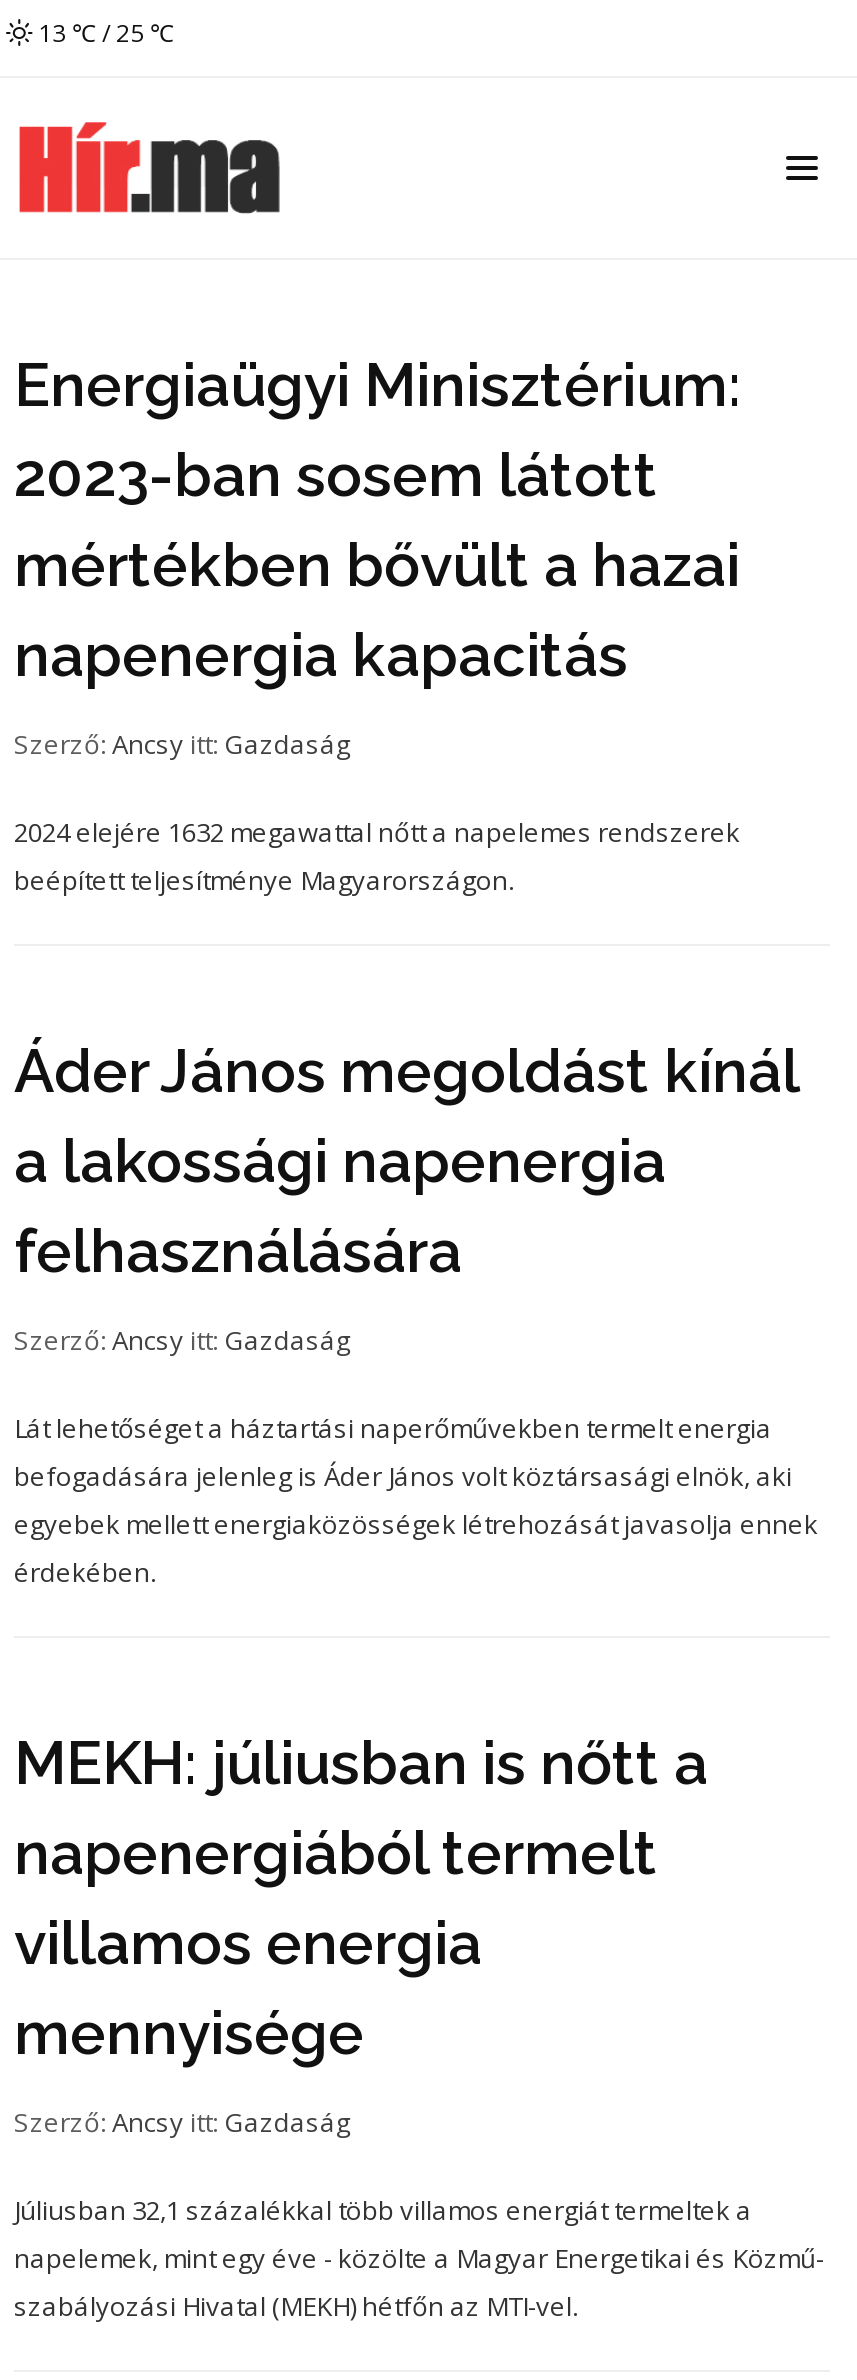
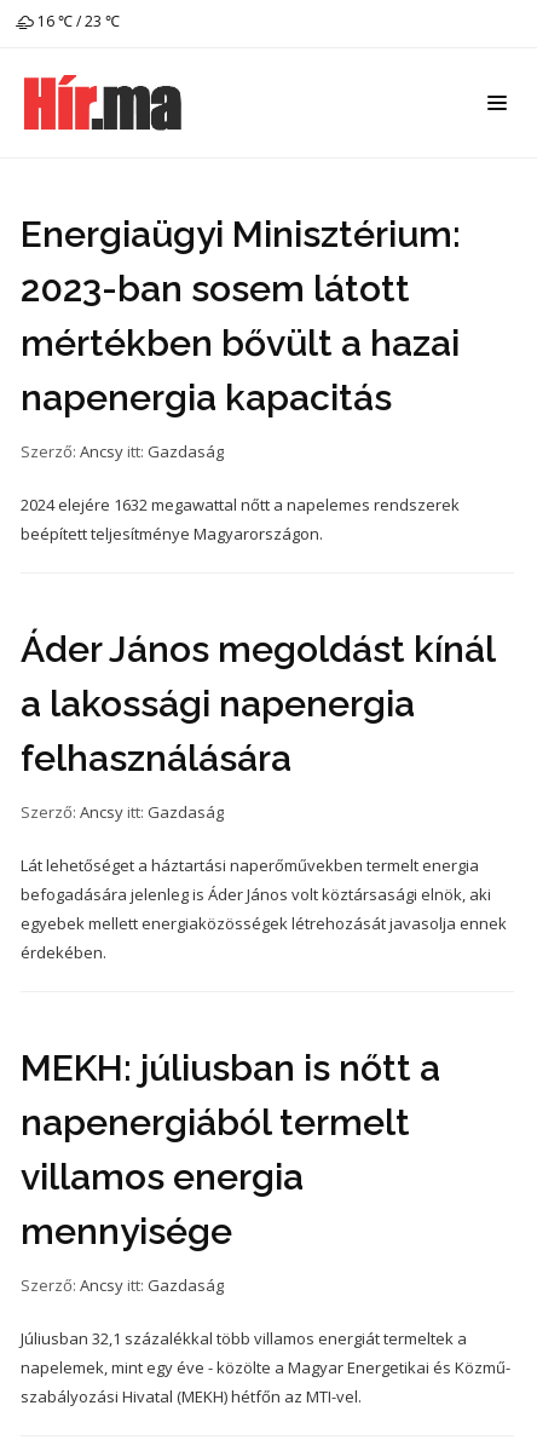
[32,16,174,50] 13 ℃ / 25 ℃ -> [34,11,120,31] 16 ℃ / 23 ℃

